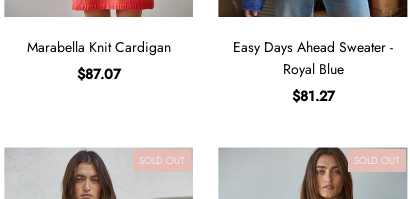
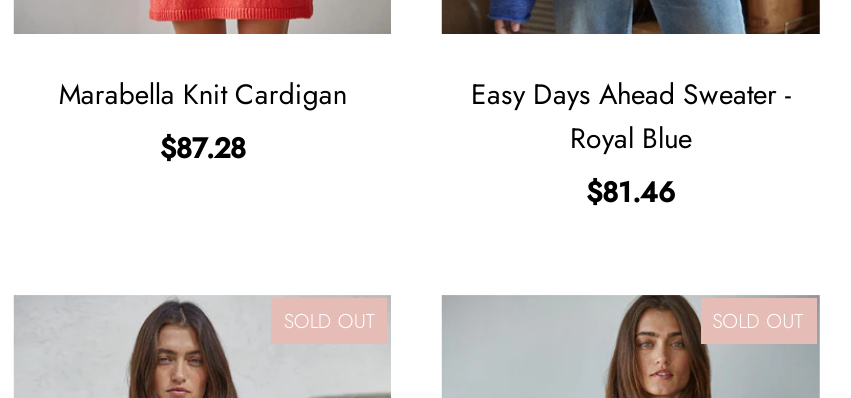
[77,64,121,84] $87.07 -> [160,129,246,169] $87.28
[291,86,334,106] $81.27 -> [586,173,676,213] $81.46

